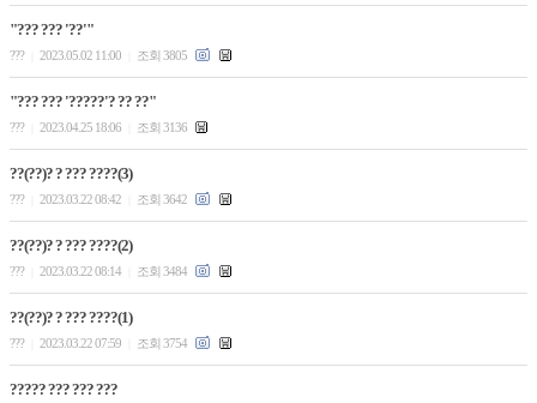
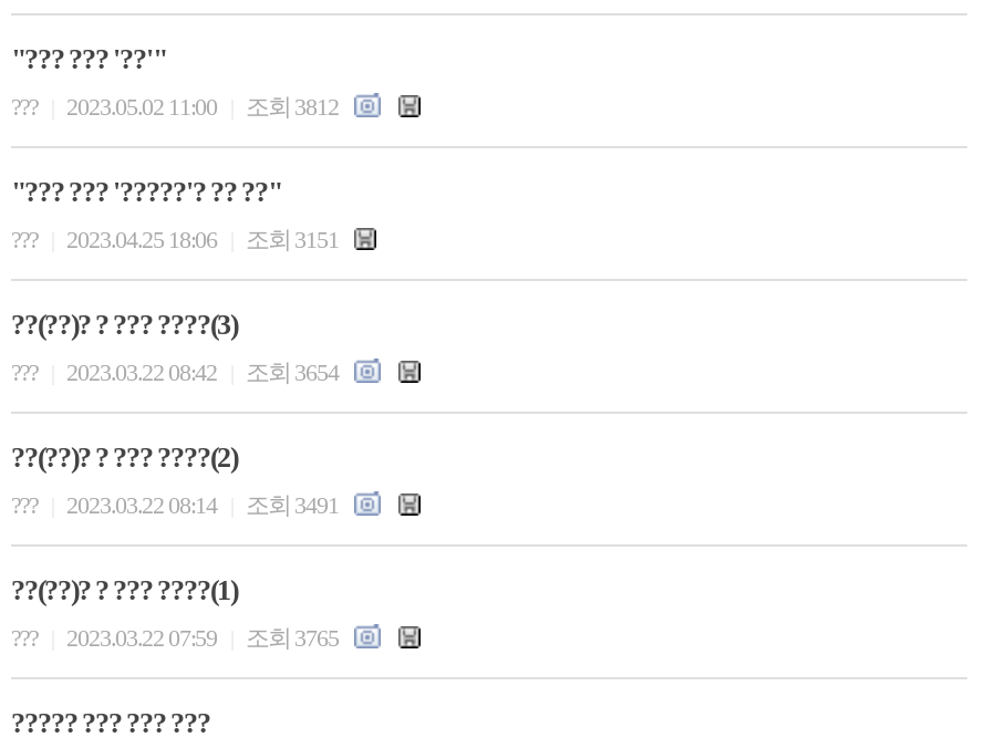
[134,47,189,62] 조회 3805 -> [241,92,343,119] 조회 3812
[134,119,189,134] 조회 3136 -> [241,225,343,251] 조회 3151
[134,191,189,206] 조회 3642 -> [241,358,343,384] 조회 3654
[134,263,189,278] 조회 3484 -> [241,490,343,517] 조회 3491
[134,335,189,350] 조회 3754 -> [241,623,343,650] 조회 3765

